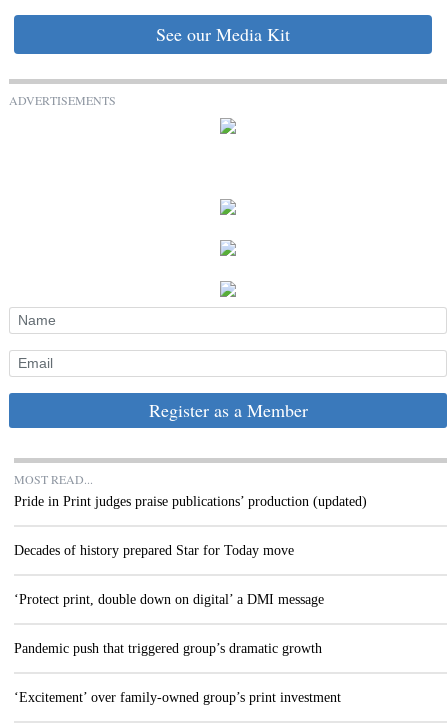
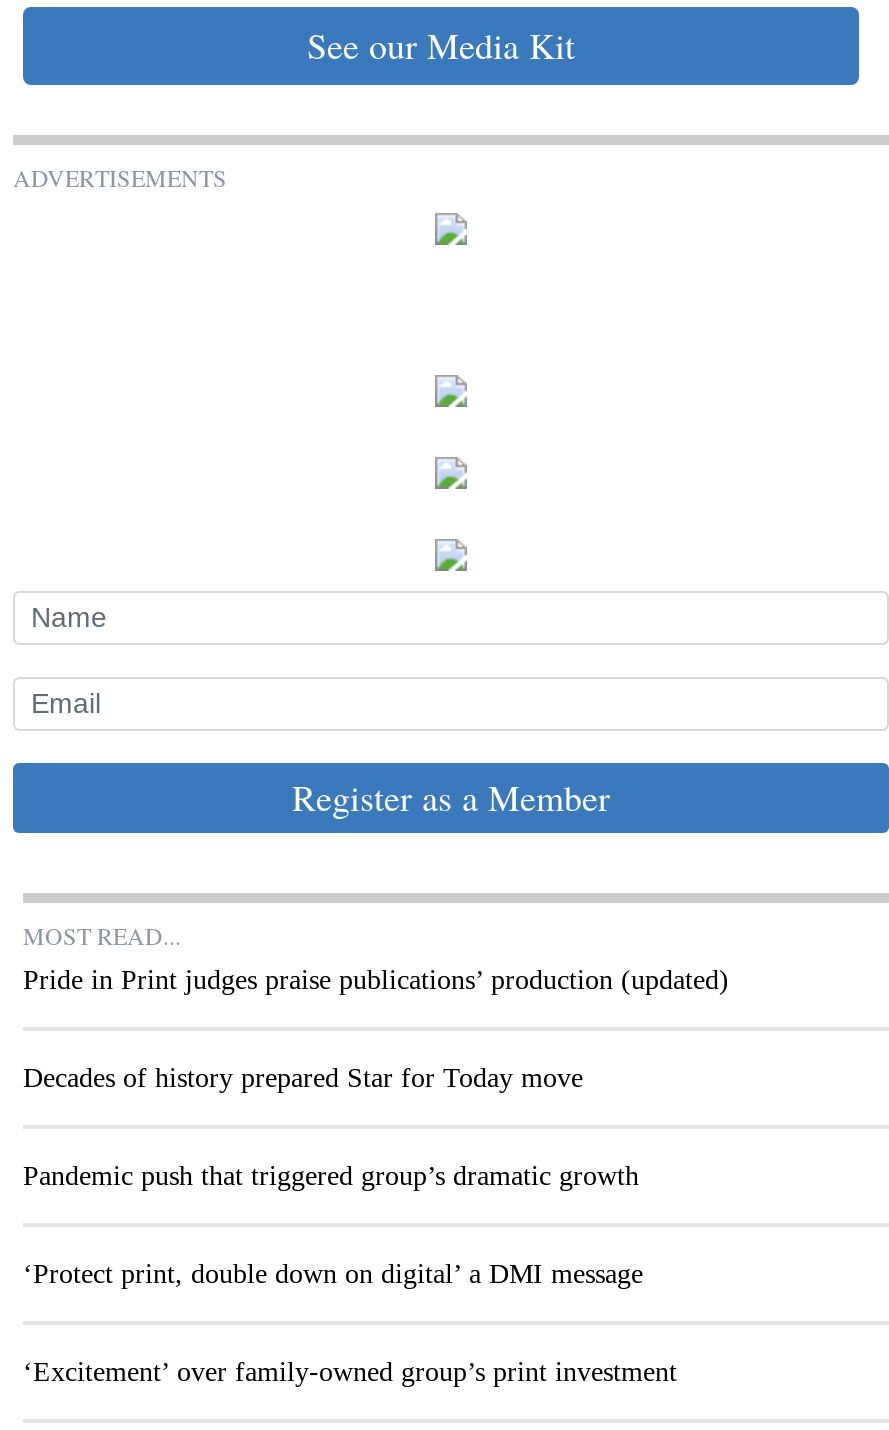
moved [14,592,324,607] -> [23,1258,643,1288]: ‘Protect print, double down on digital’ a DMI message
moved [14,641,322,656] -> [23,1160,639,1190]: Pandemic push that triggered group’s dramatic growth

